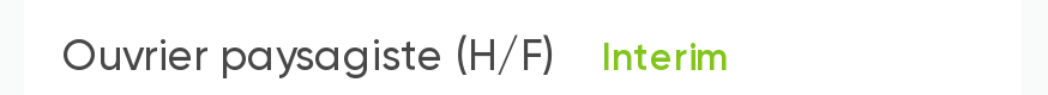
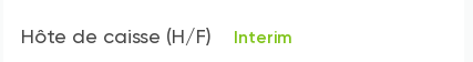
[62,30,554,80] Ouvrier paysagiste (H/F) -> [21,24,212,47] Hôte de caisse (H/F)

